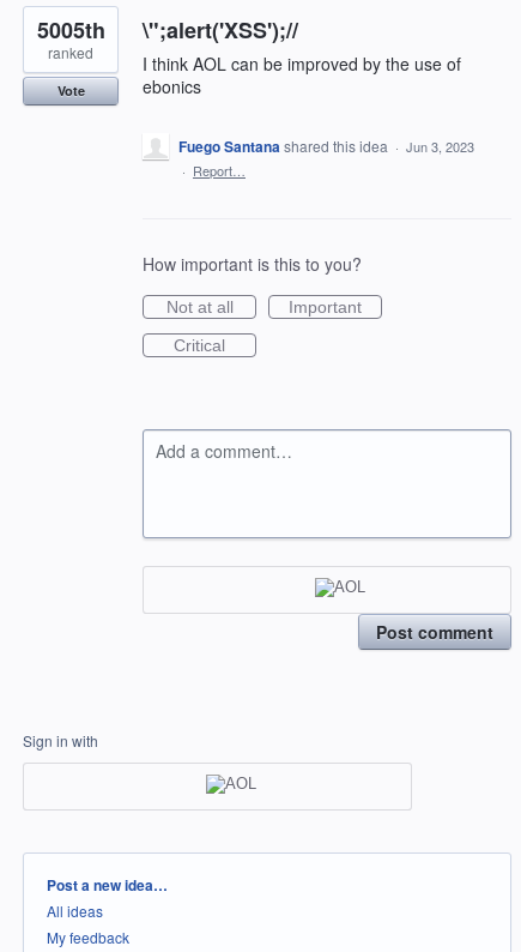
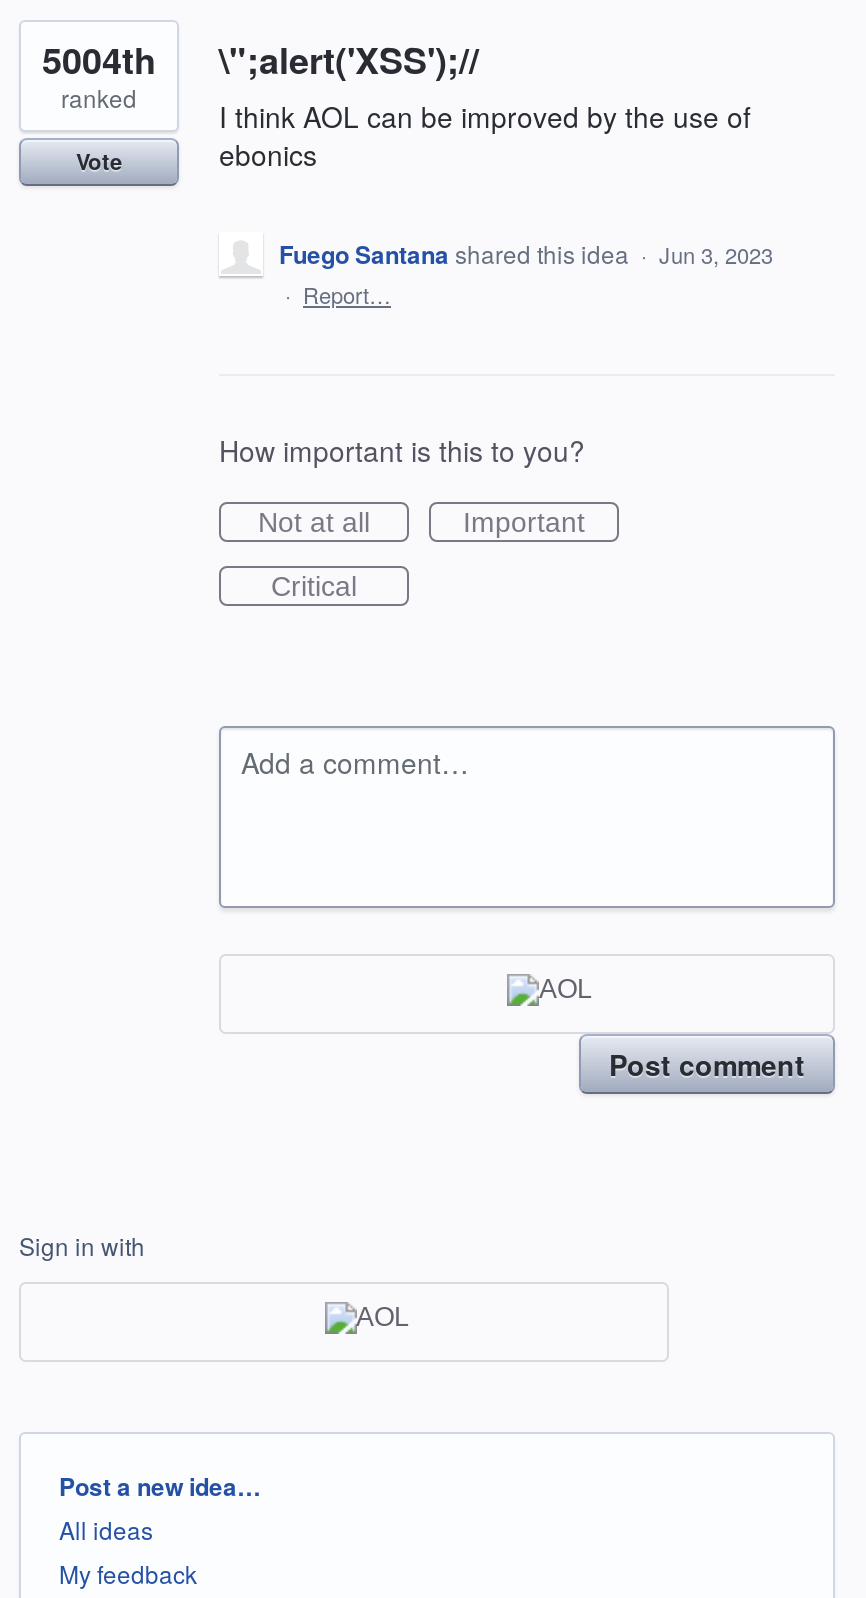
[37,14,298,46] 5005th \";alert('XSS');// -> [42,34,479,86] 5004th \";alert('XSS');//

